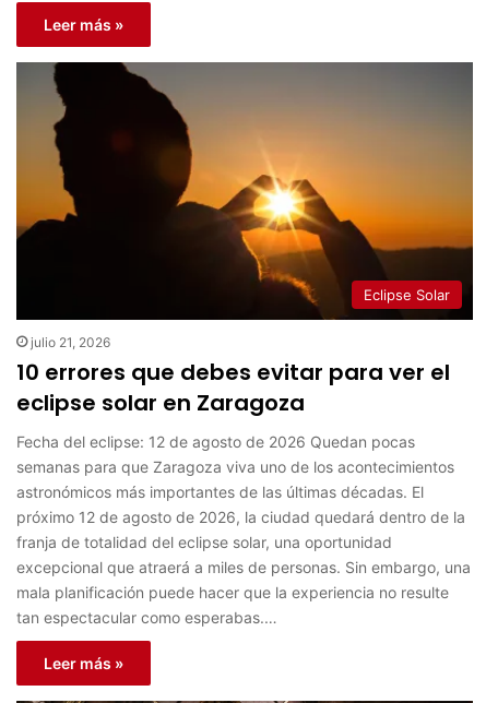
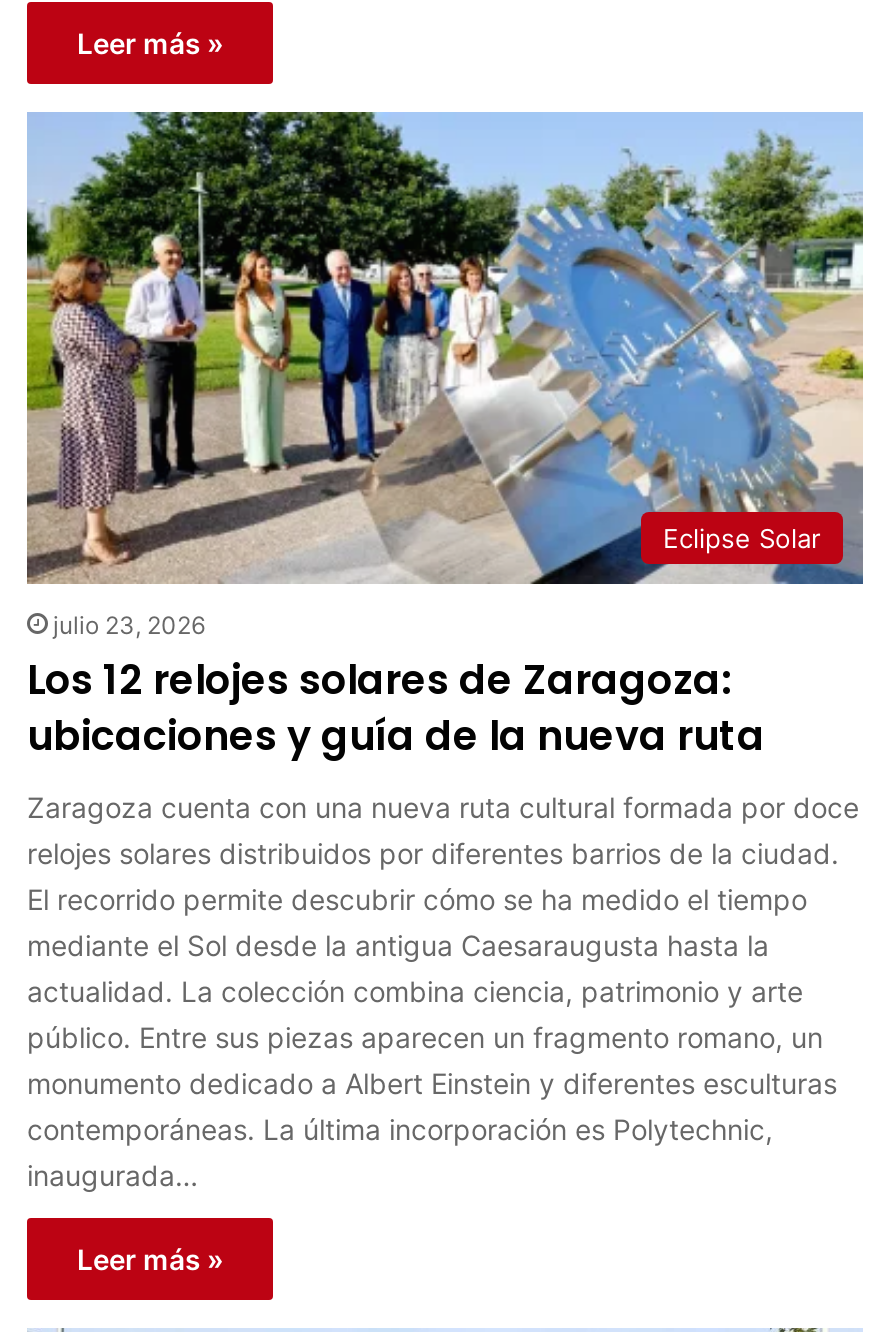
[15,61,474,418] [image] | julio 21, 2026 | 10 errores que debes evitar para ver el | eclipse solar en Zaragoza -> [25,110,865,764] [image] | julio 23, 2026 | Los 12 relojes solares de Zaragoza: | ubicaciones y guía de la nueva ruta
[16,432,471,627] Fecha del eclipse: 12 de agosto de 2026 Quedan pocas | semanas para que Zaragoza viva uno de los acontecimientos | astronómicos más importantes de las últimas décadas. El | próximo 12 de agosto de 2026, la ciudad quedará dentro de la | franja de totalidad del eclipse solar, una oportunidad | excepcional que atraerá a miles de personas. Sin embargo, una | mala planificación puede hacer que la experiencia no resulte | tan espectacular como esperabas.… -> [27,790,859,1192] Zaragoza cuenta con una nueva ruta cultural formada por doce | relojes solares distribuidos por diferentes barrios de la ciudad. | El recorrido permite descubrir cómo se ha medido el tiempo | mediante el Sol desde la antigua Caesaraugusta hasta la | actualidad. La colección combina ciencia, patrimonio y arte | público. Entre sus piezas aparecen un fragmento romano, un | monumento dedicado a Albert Einstein y diferentes esculturas | contemporáneas. La última incorporación es Polytechnic, | inaugurada…

